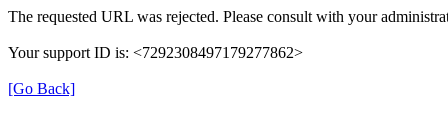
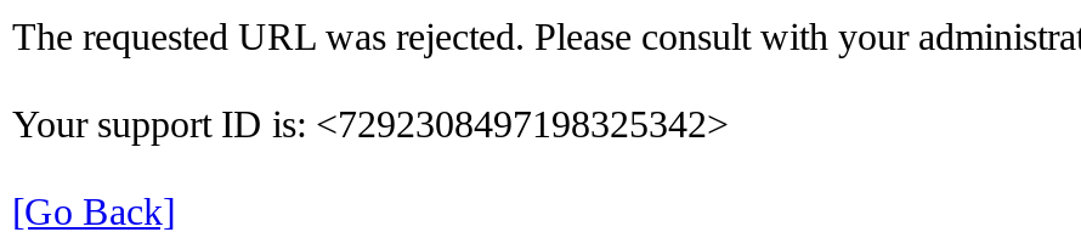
[8,44,303,61] Your support ID is: <7292308497179277862> -> [12,103,729,145] Your support ID is: <7292308497198325342>

